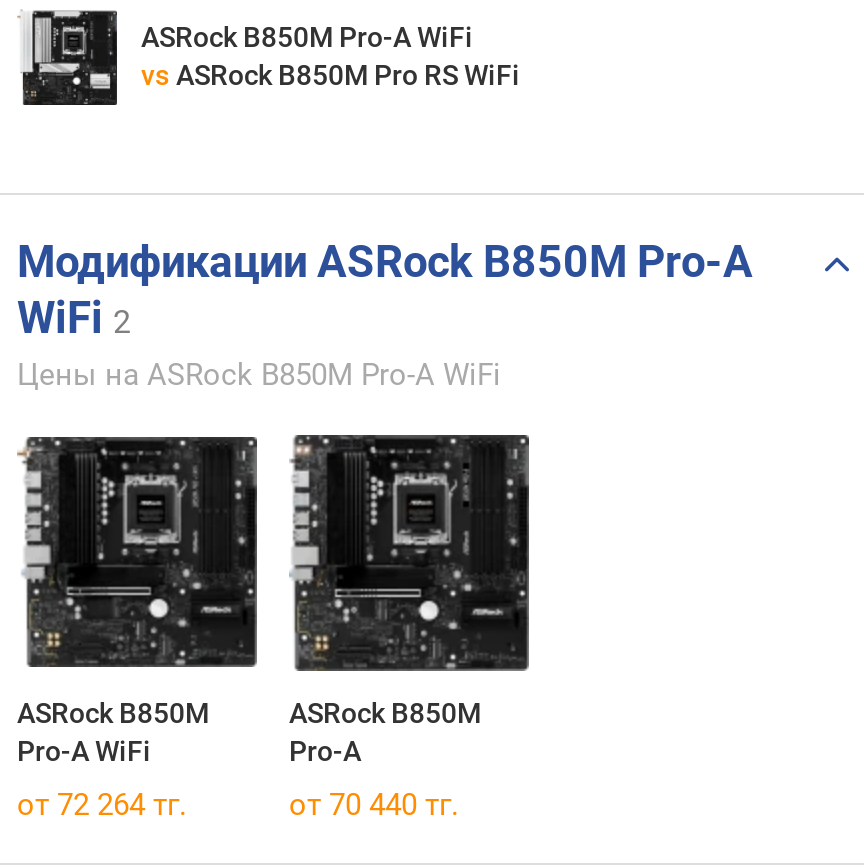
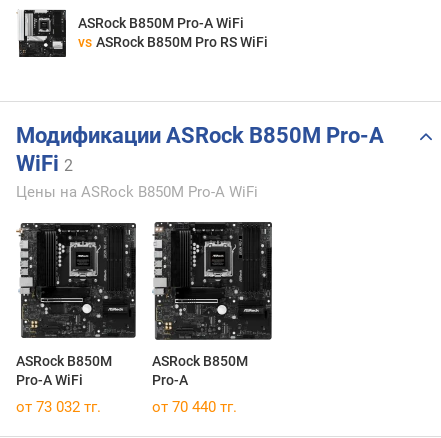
[17,788,187,824] от 72 264 тг. -> [16,398,101,416] от 73 032 тг.

